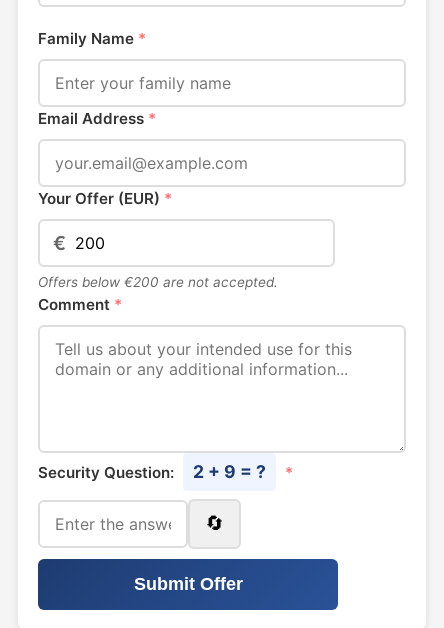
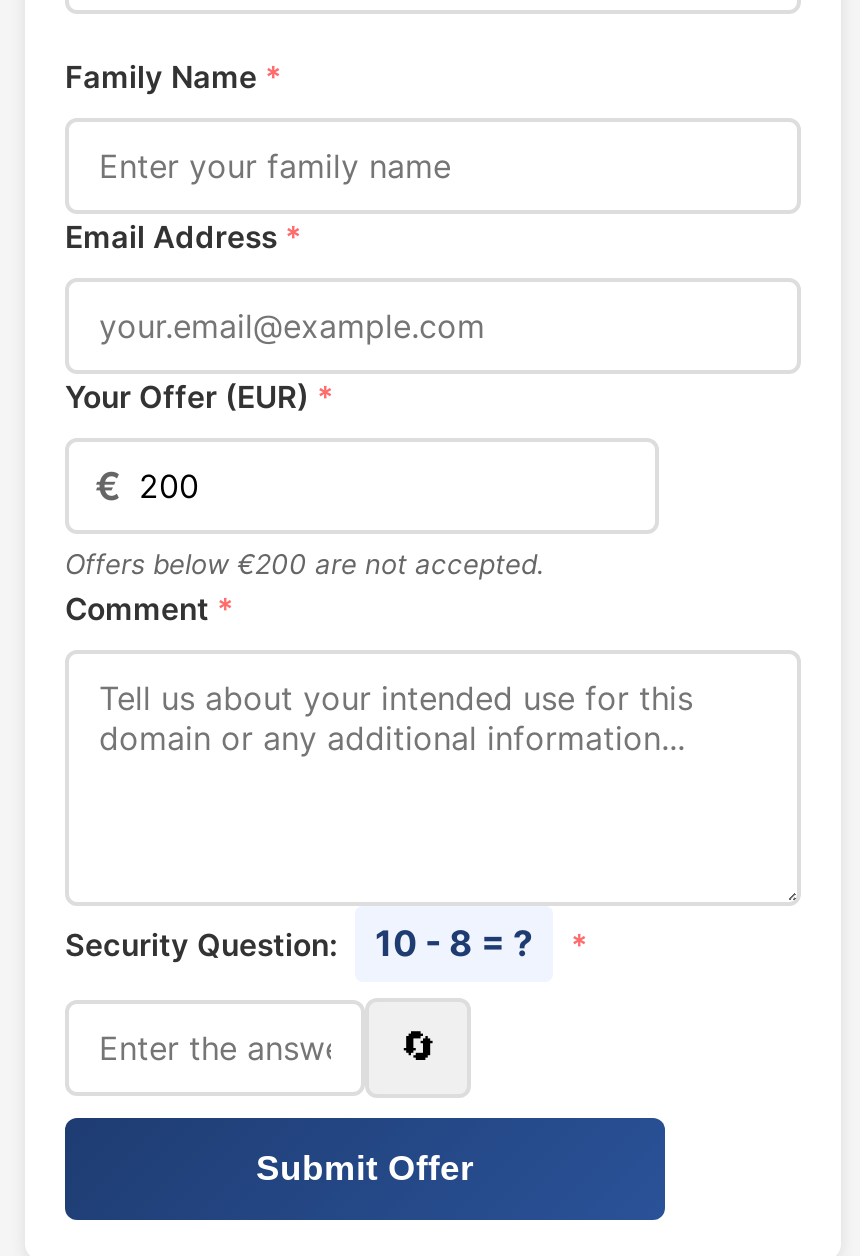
[193,461,266,482] 2 + 9 = ? -> [375,922,533,964] 10 - 8 = ?

